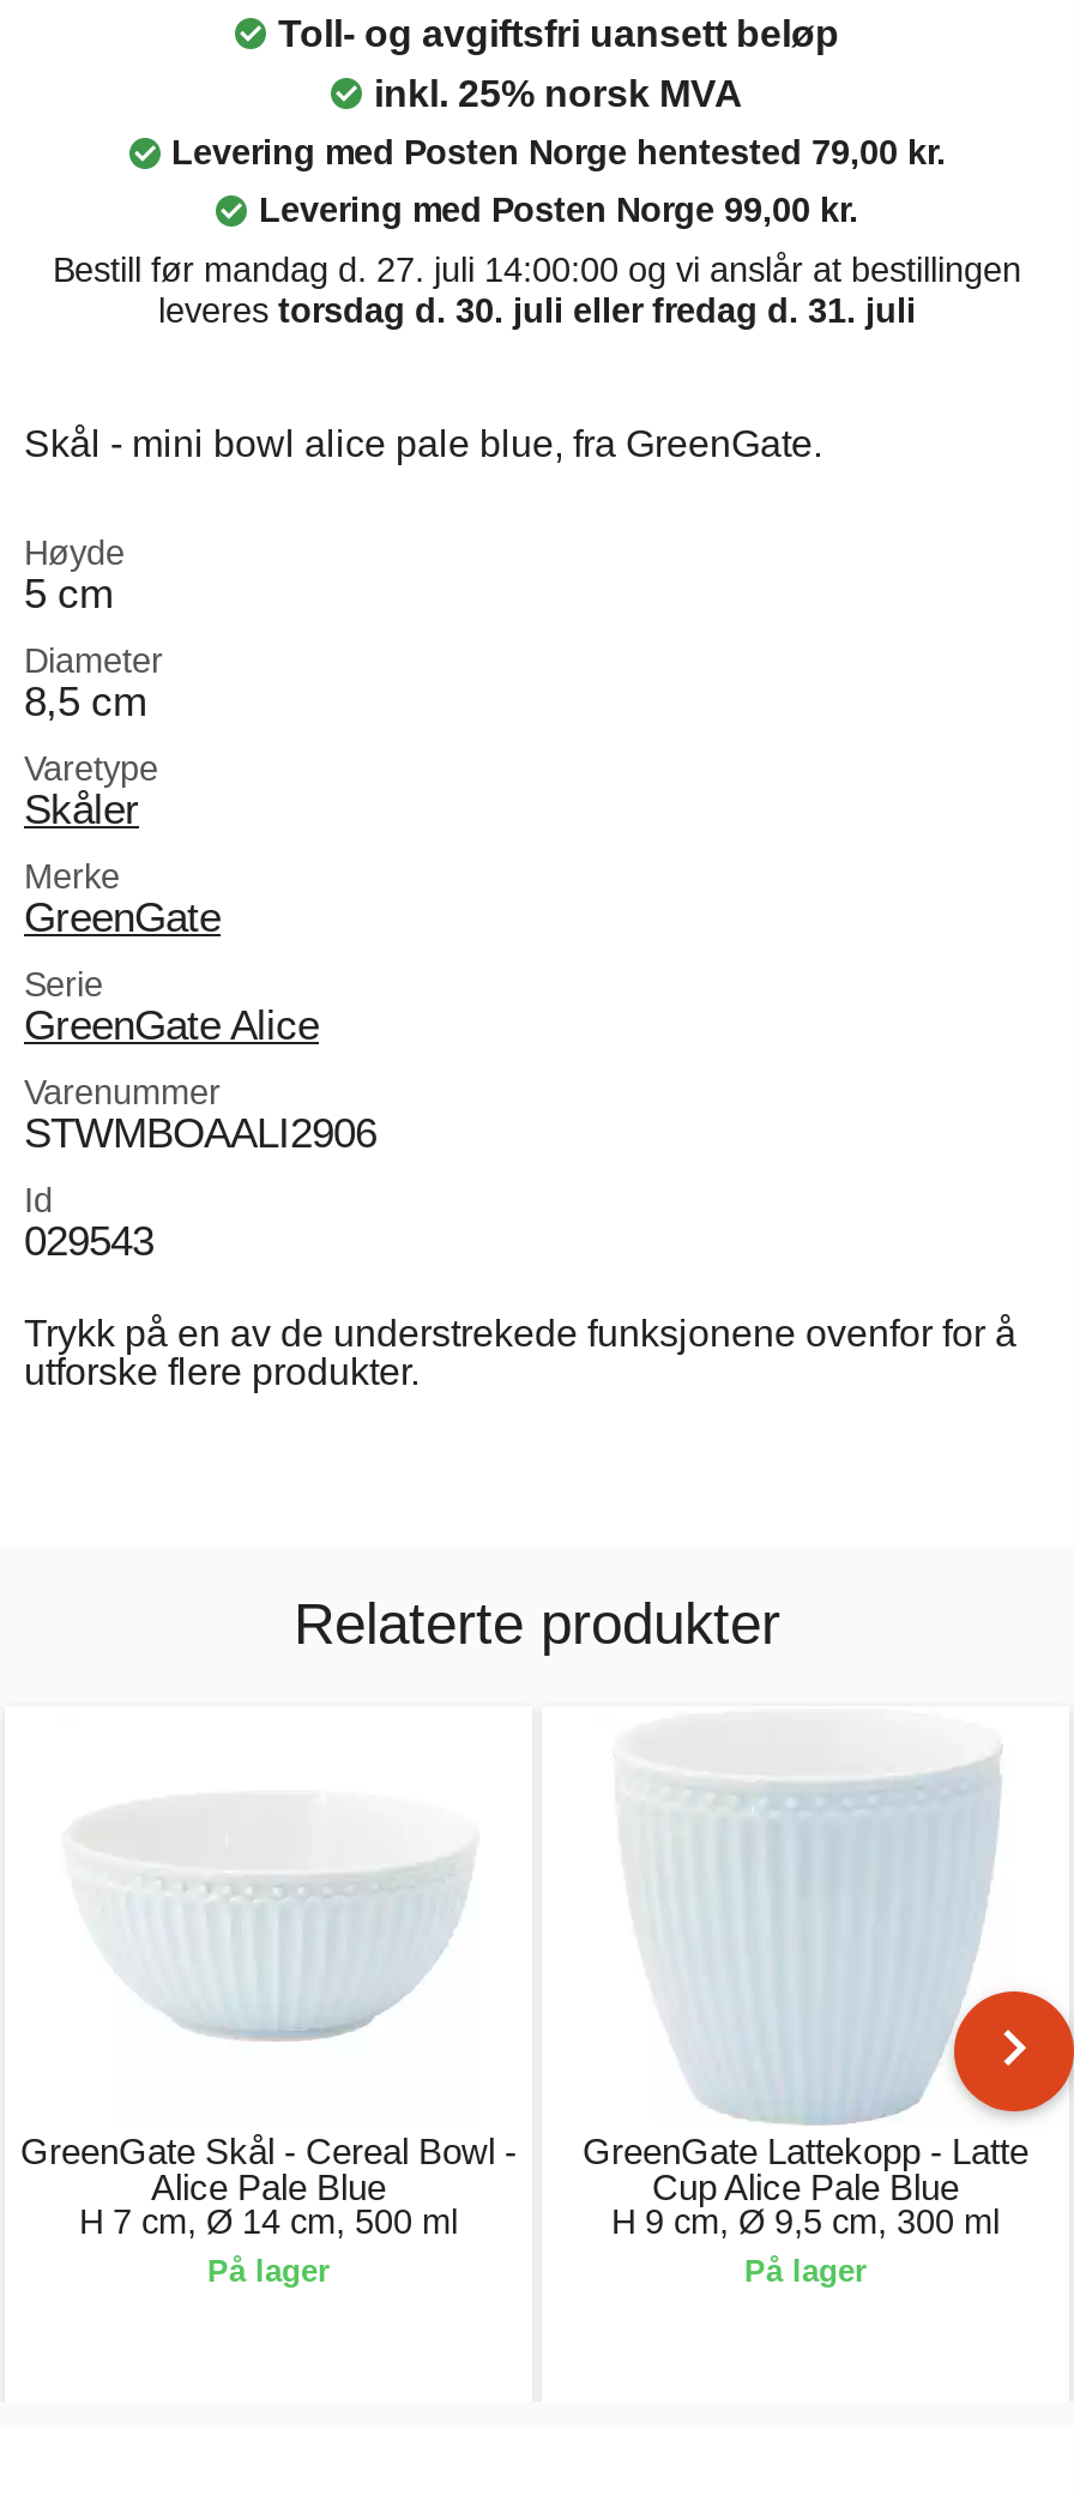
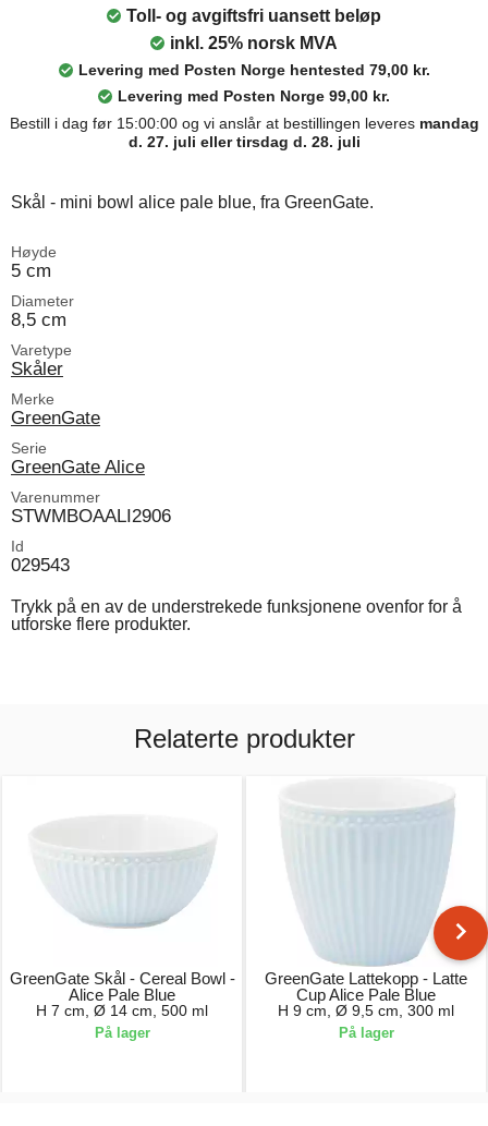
[53,251,1021,330] Bestill før mandag d. 27. juli 14:00:00 og vi anslår at bestillingen | leveres torsdag d. 30. juli eller fredag d. 31. juli -> [9,114,479,150] Bestill i dag før 15:00:00 og vi anslår at bestillingen leveres mandag | d. 27. juli eller tirsdag d. 28. juli

